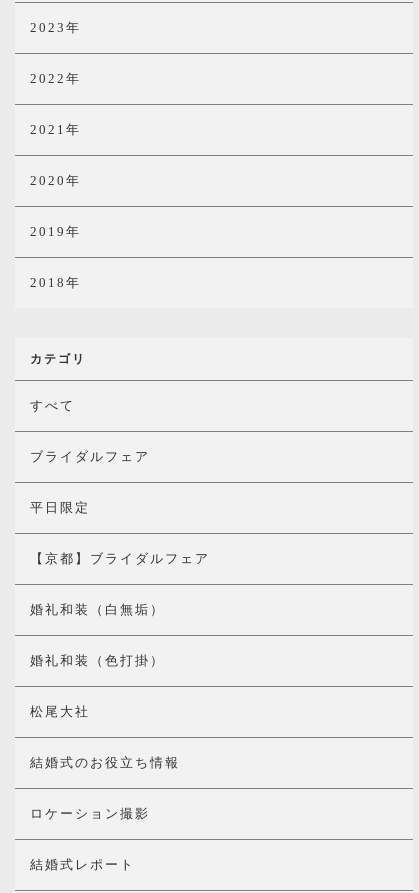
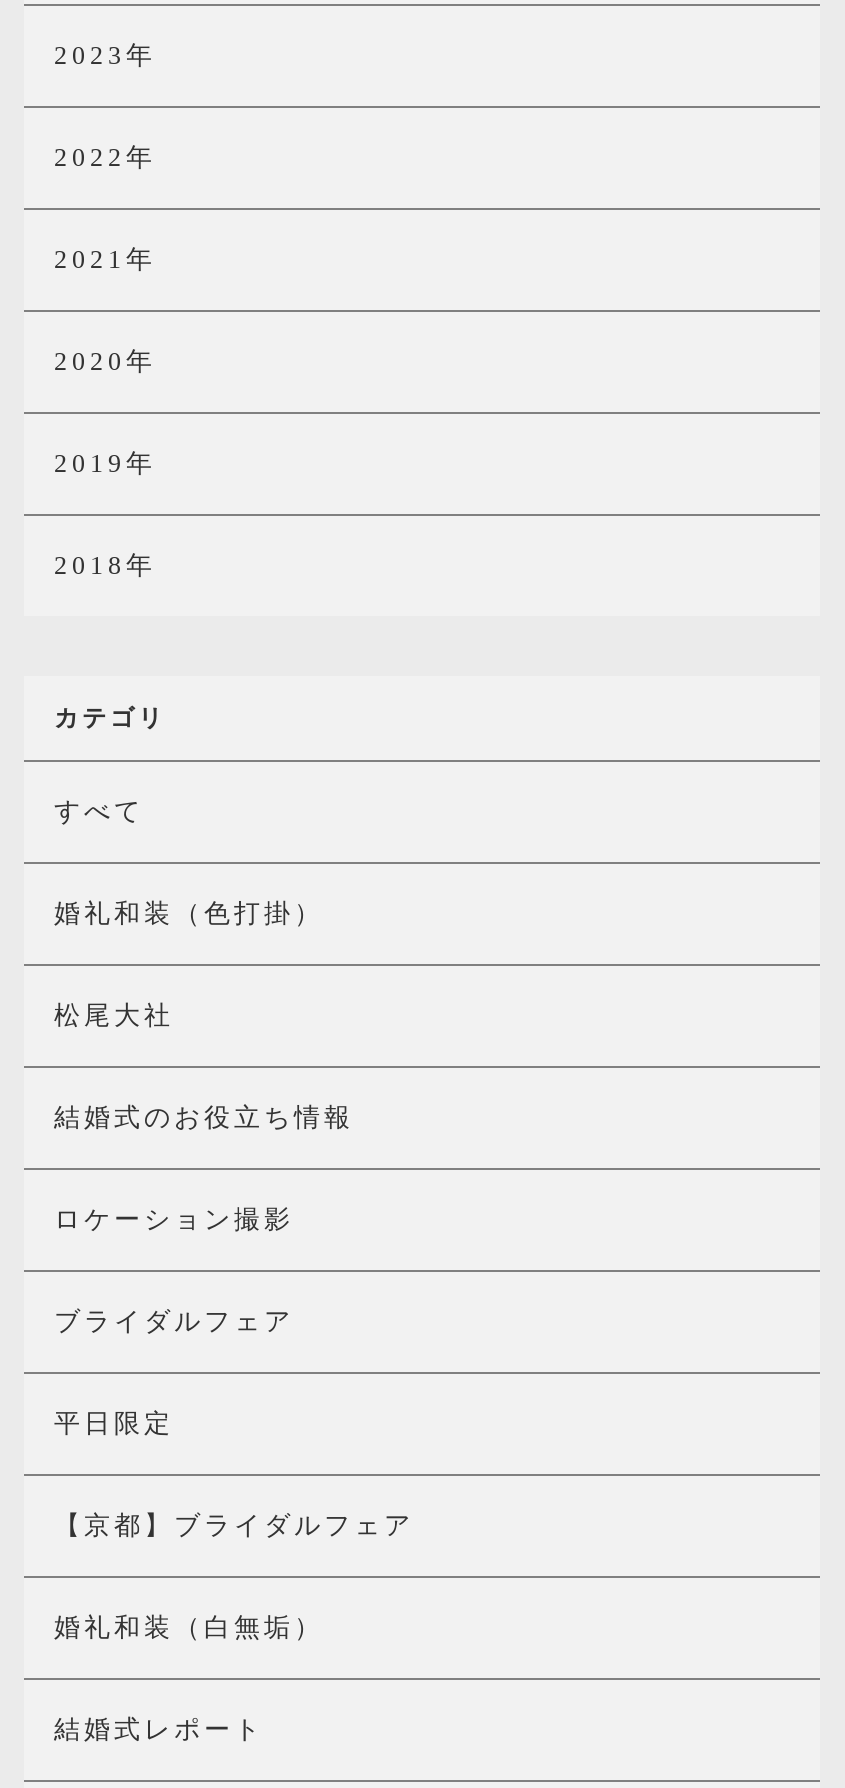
moved [30,449,210,617] -> [54,1306,414,1642]: ブライダルフェア | 平日限定 | 【京都】ブライダルフェア | 婚礼和装（白無垢）
moved [30,653,180,821] -> [54,898,354,1234]: 婚礼和装（色打掛） | 松尾大社 | 結婚式のお役立ち情報 | ロケーション撮影

